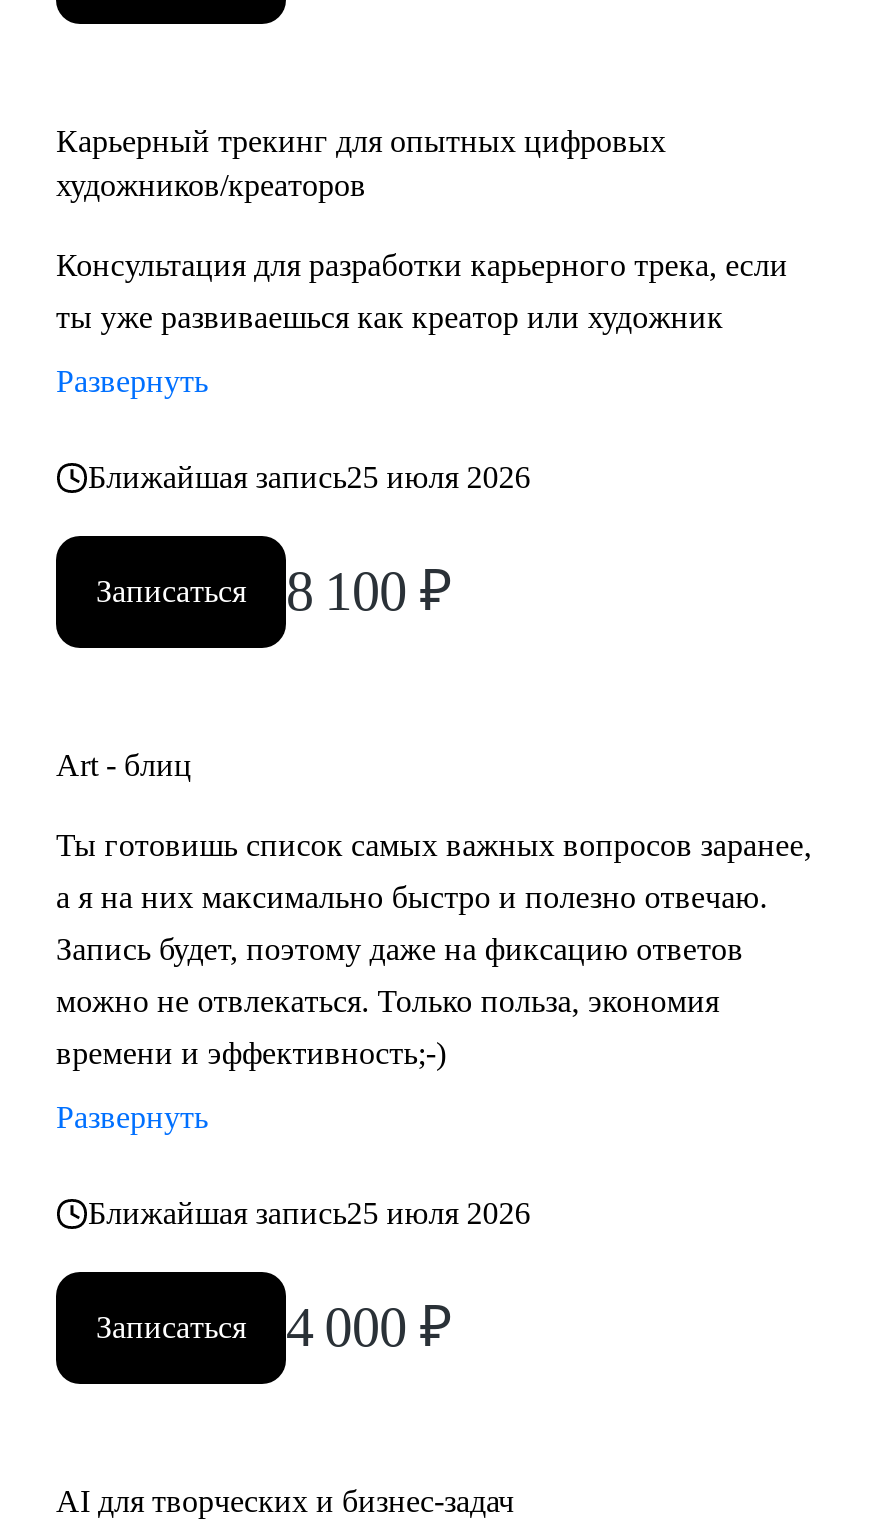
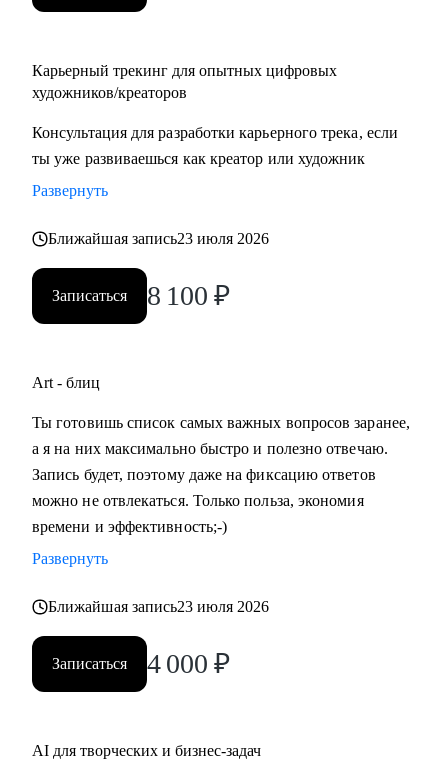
[88,460,531,494] Ближайшая запись25 июля 2026 -> [48,230,269,247] Ближайшая запись23 июля 2026
[88,1196,531,1230] Ближайшая запись25 июля 2026 -> [48,598,269,615] Ближайшая запись23 июля 2026

